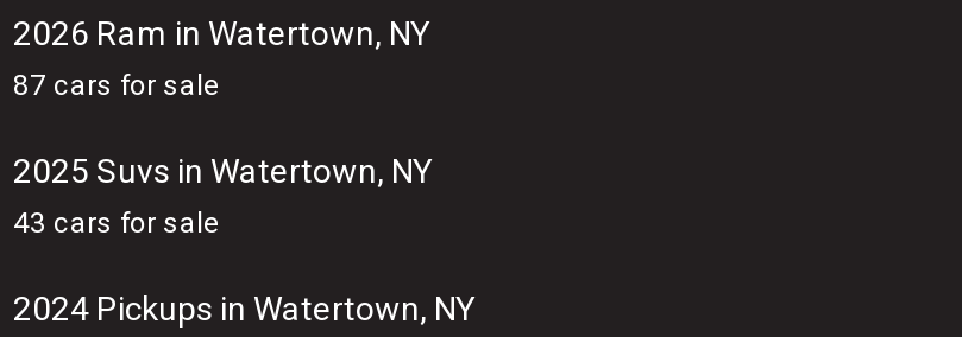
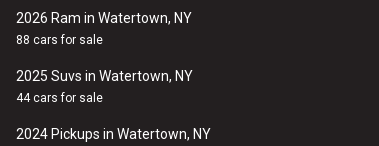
[13,69,220,102] 87 cars for sale -> [16,33,103,47] 88 cars for sale
[13,206,220,240] 43 cars for sale -> [16,91,103,105] 44 cars for sale

